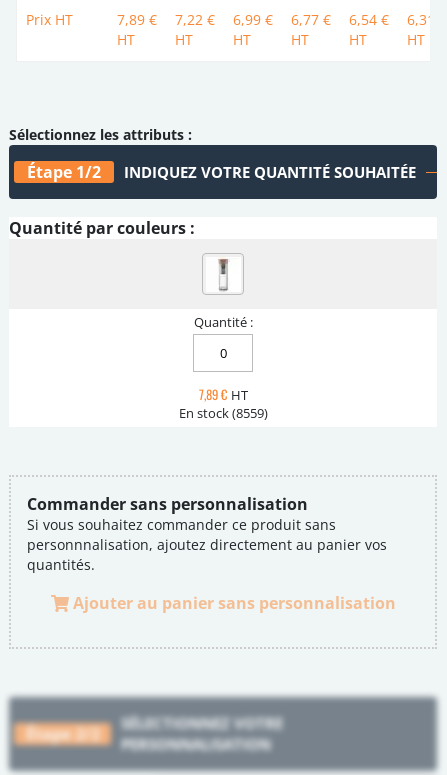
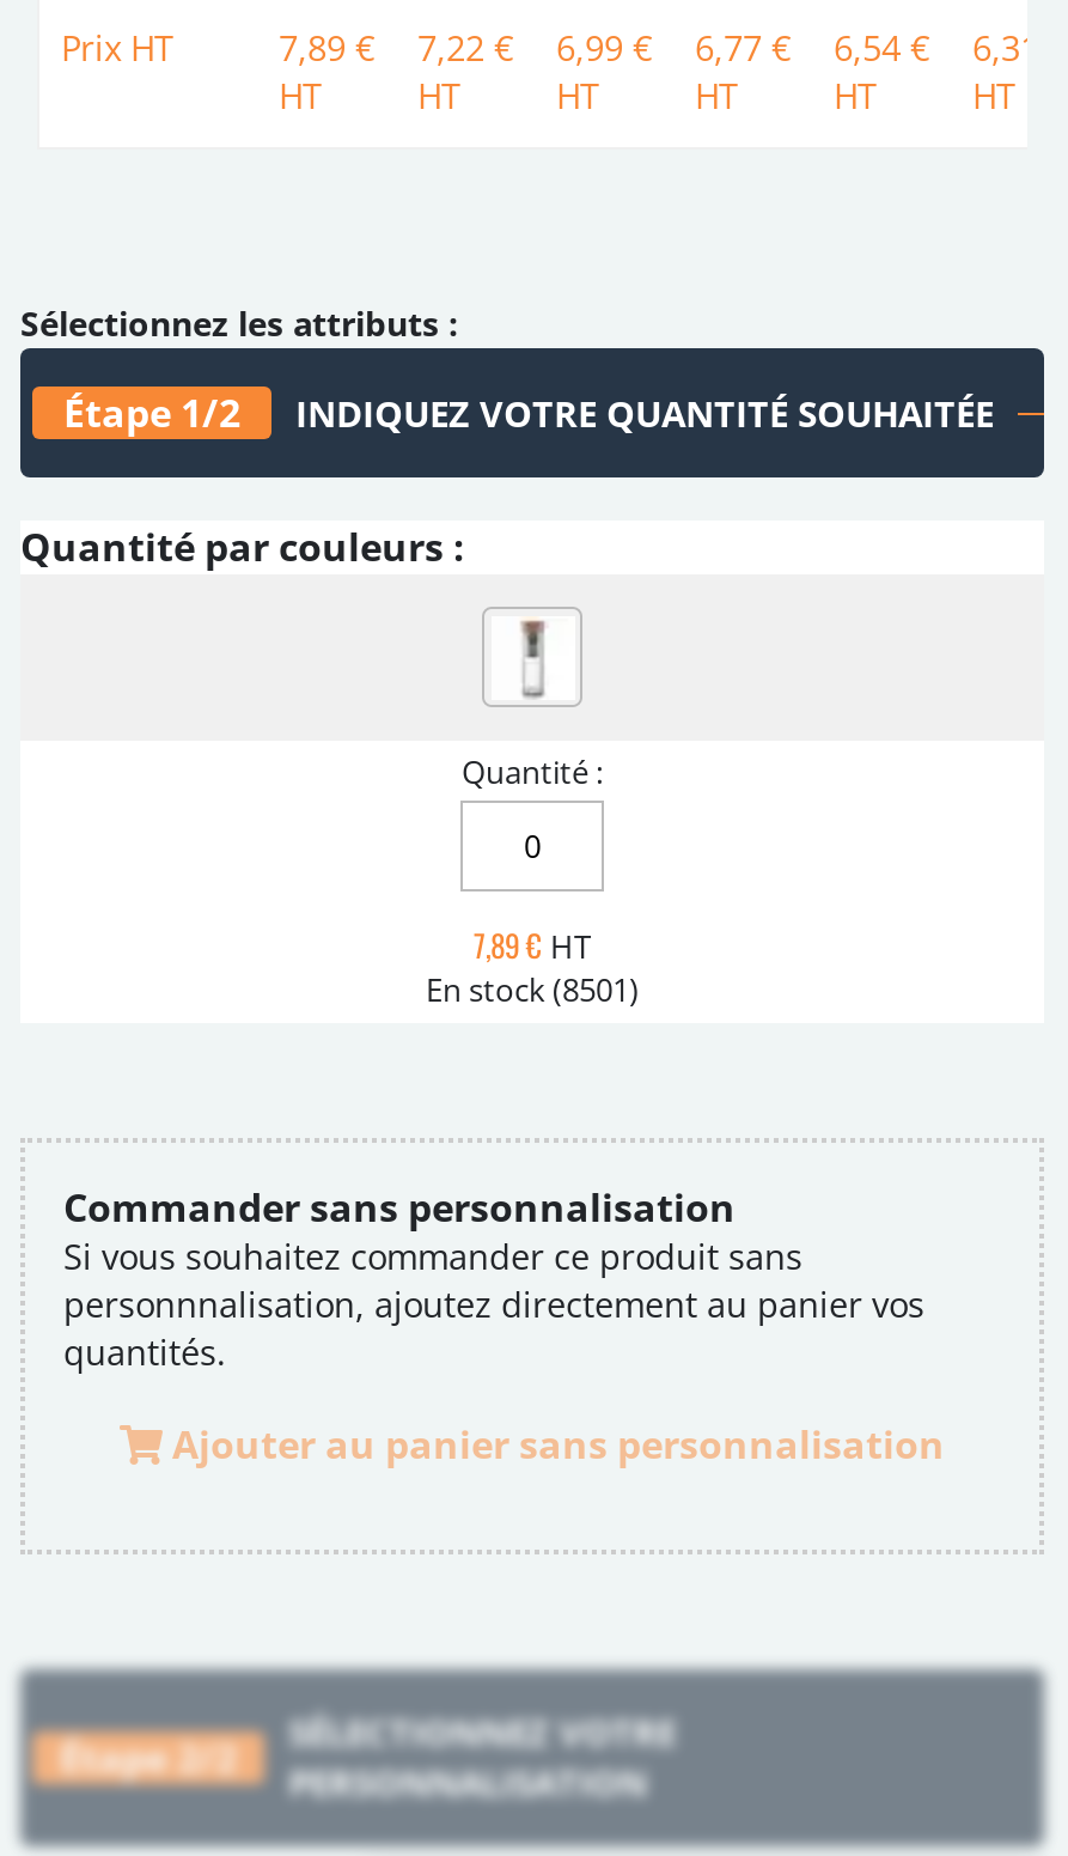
[178,404,267,422] En stock (8559) -> [426,969,639,1012] En stock (8501)

